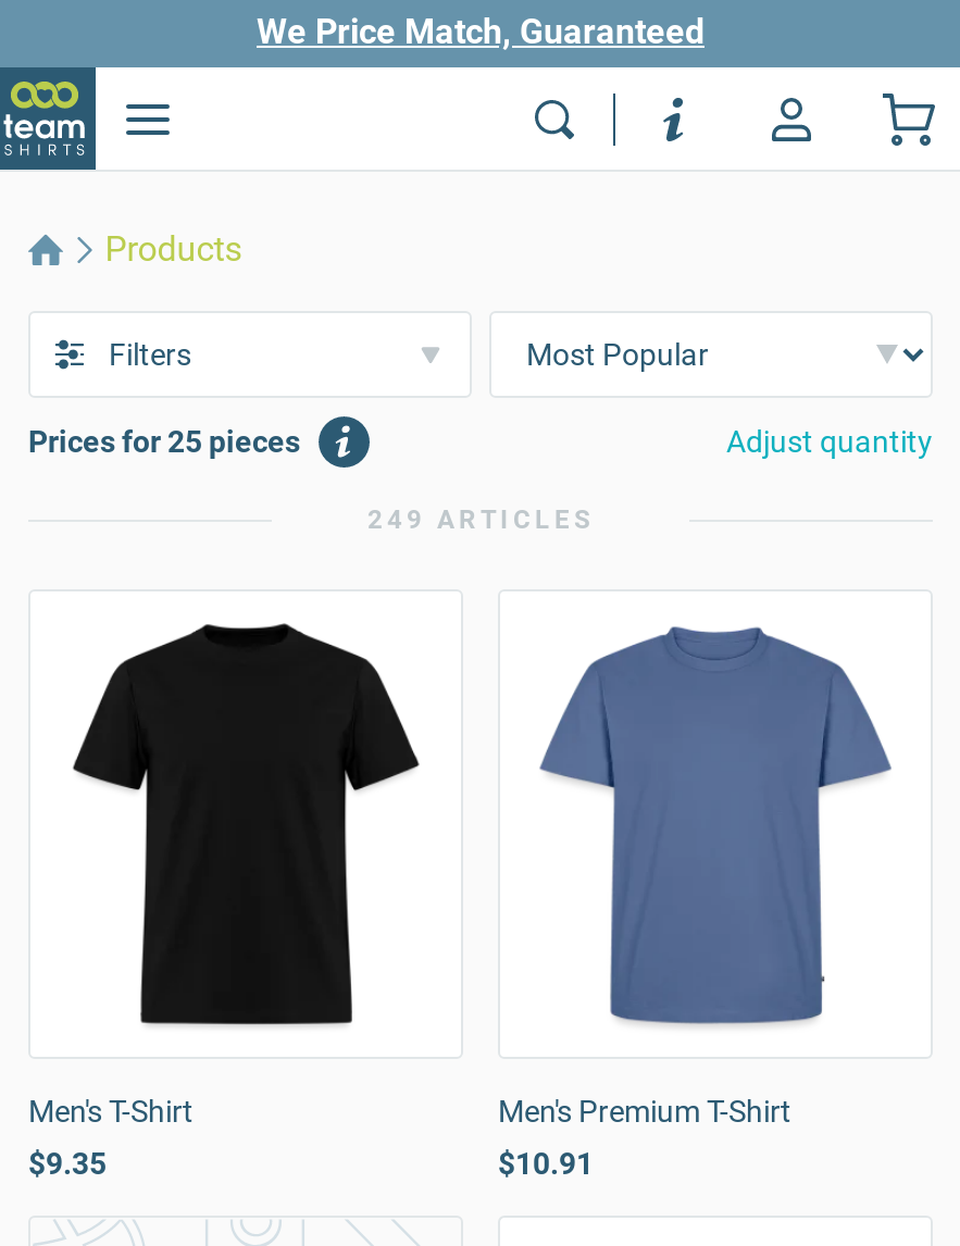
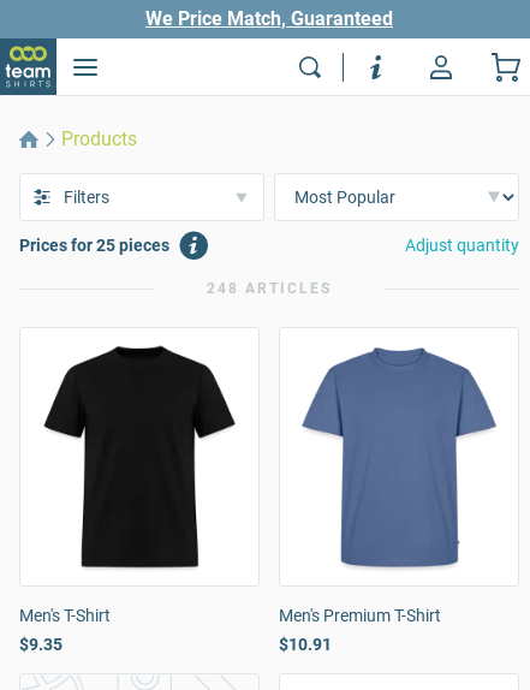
[367,504,594,535] 249 ARTICLES -> [207,280,332,297] 248 ARTICLES

